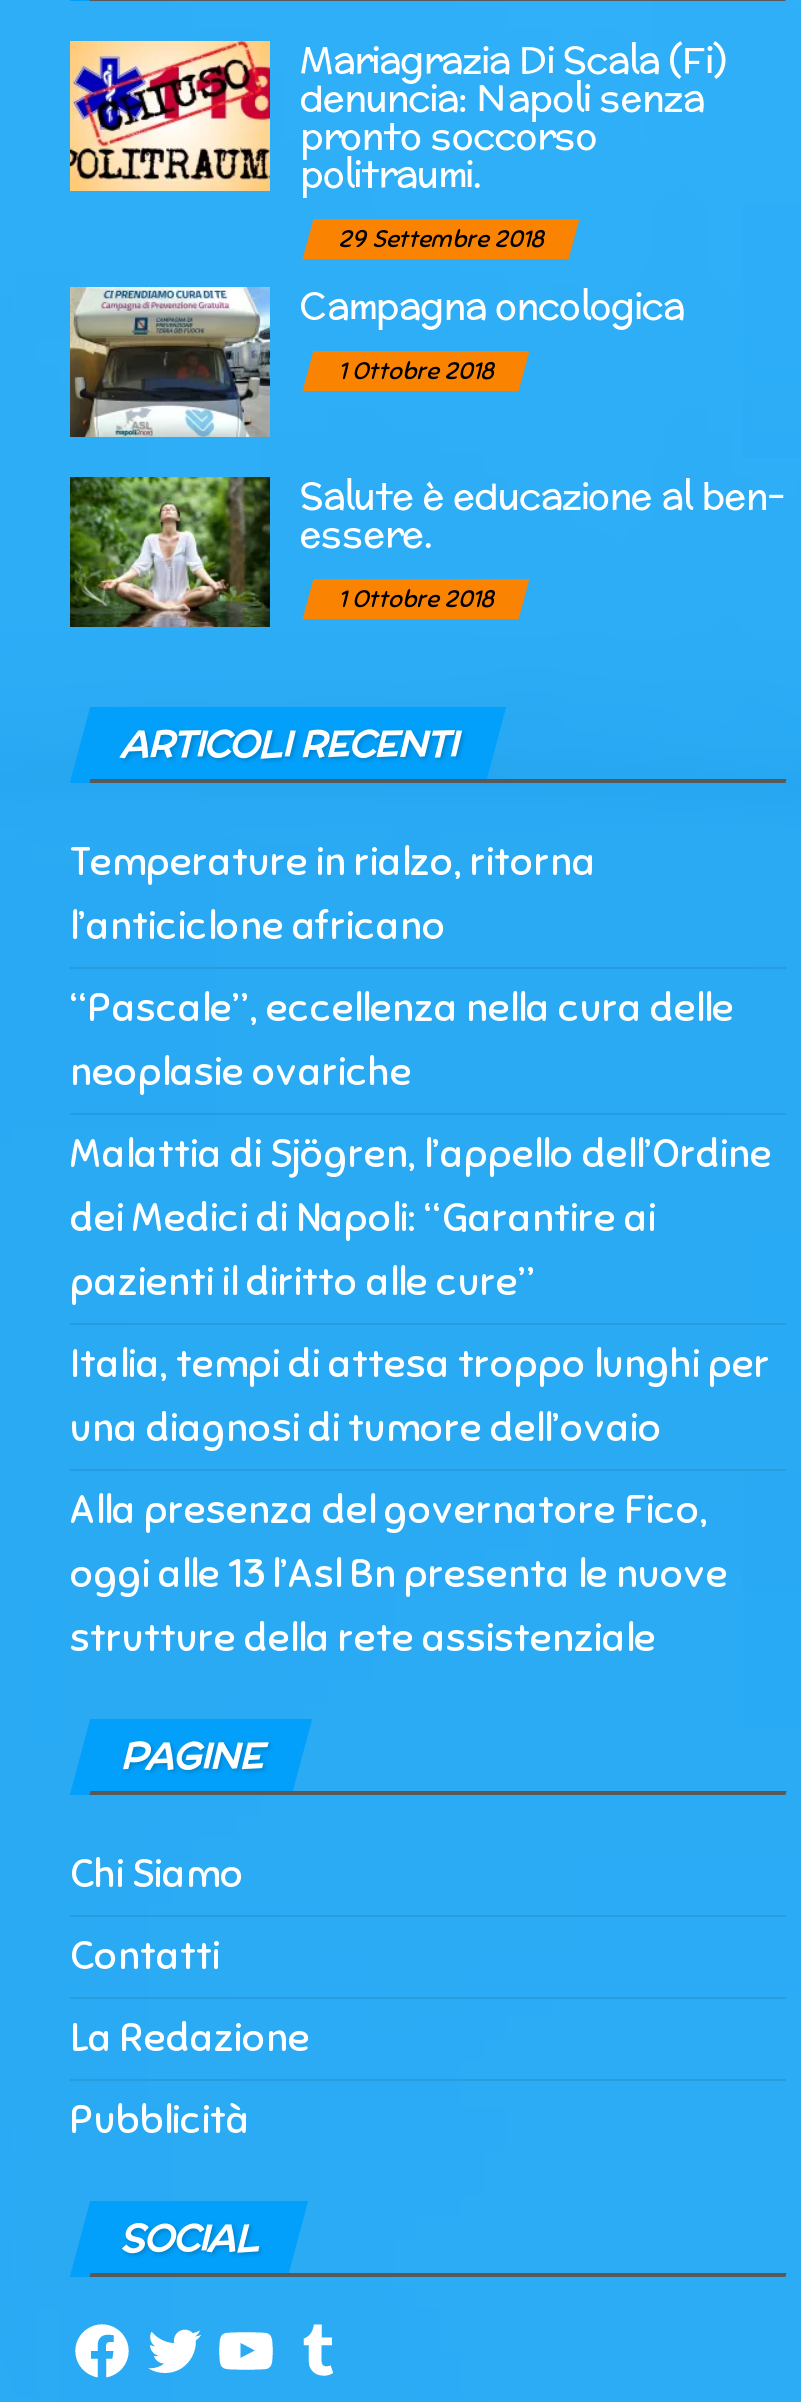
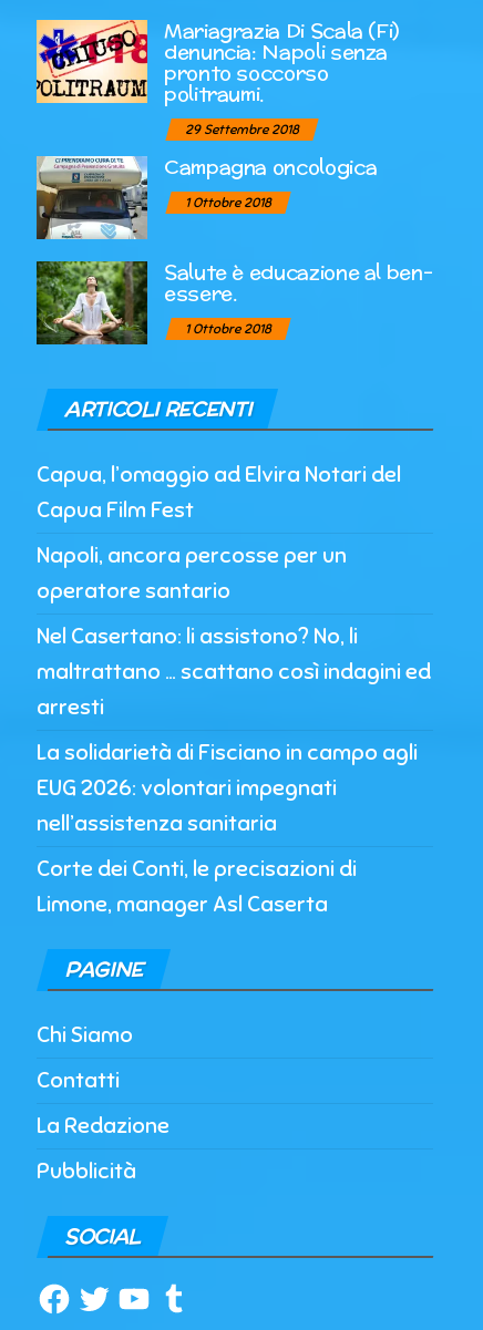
[70,837,596,951] Temperature in rialzo, ritorna | l’anticiclone africano -> [37,461,401,524] Capua, l’omaggio ad Elvira Notari del | Capua Film Fest
[70,983,734,1097] “Pascale”, eccellenza nella cura delle | neoplasie ovariche -> [37,542,347,605] Napoli, ancora percosse per un | operatore santario
[70,1129,772,1307] Malattia di Sjögren, l’appello dell’Ordine | dei Medici di Napoli: “Garantire ai | pazienti il diritto alle cure” -> [37,623,431,721] Nel Casertano: li assistono? No, li | maltrattano … scattano così indagini ed | arresti
[70,1339,770,1453] Italia, tempi di attesa troppo lunghi per | una diagnosi di tumore dell’ovaio -> [37,739,418,838] La solidarietà di Fisciano in campo agli | EUG 2026: volontari impegnati | nell’assistenza sanitaria
[70,1485,728,1663] Alla presenza del governatore Fico, | oggi alle 13 l’Asl Bn presenta le nuove | strutture della rete assistenziale -> [37,855,357,918] Corte dei Conti, le precisazioni di | Limone, manager Asl Caserta

